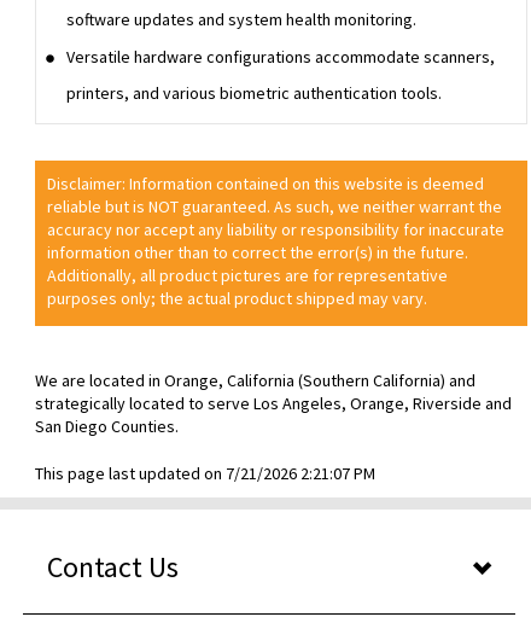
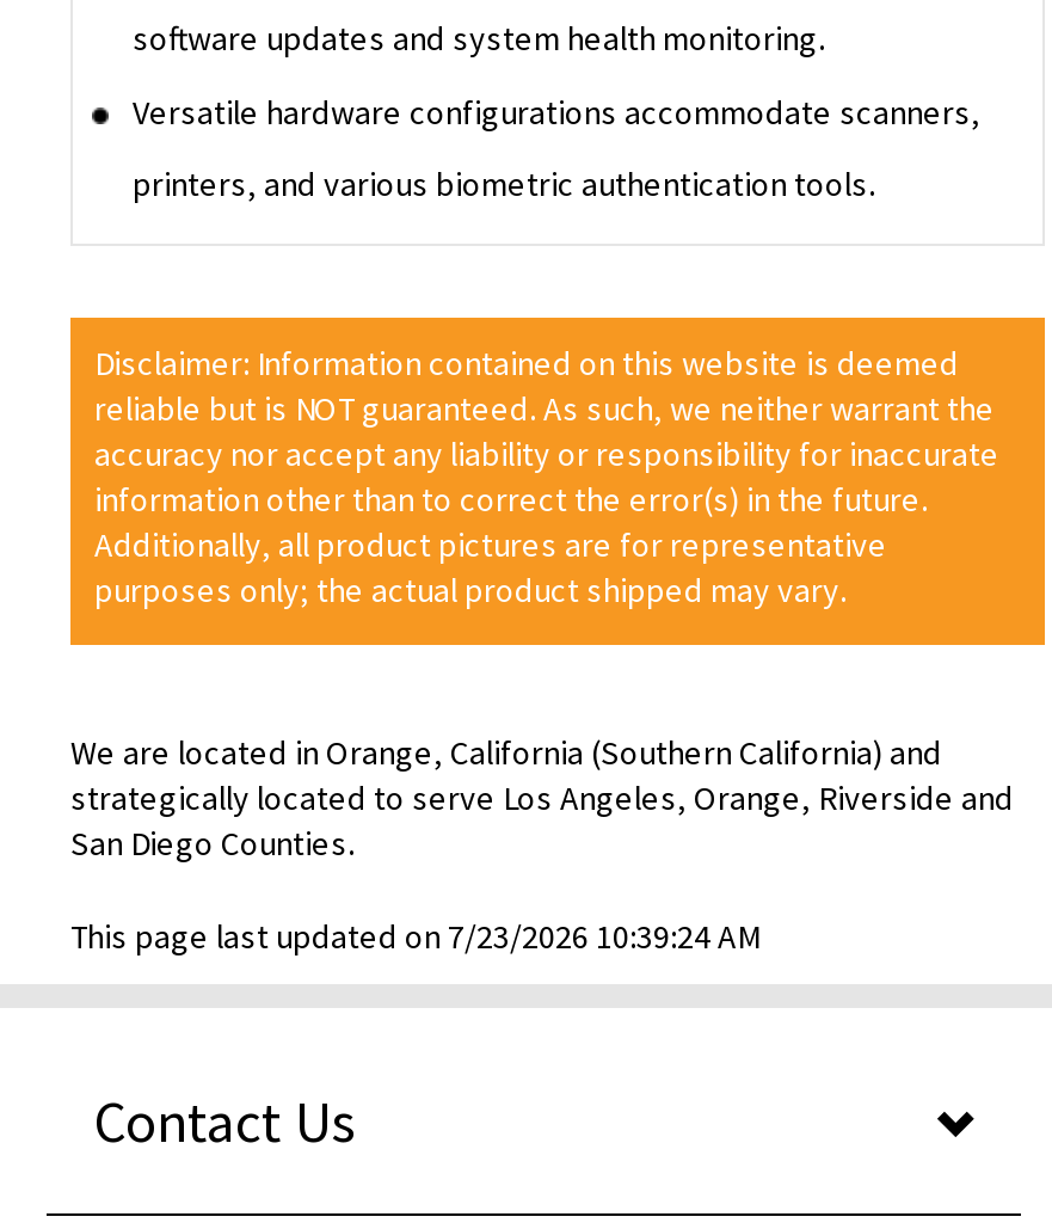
[35,462,375,484] This page last updated on 7/21/2026 2:21:07 PM -> [70,915,761,958] This page last updated on 7/23/2026 10:39:24 AM

